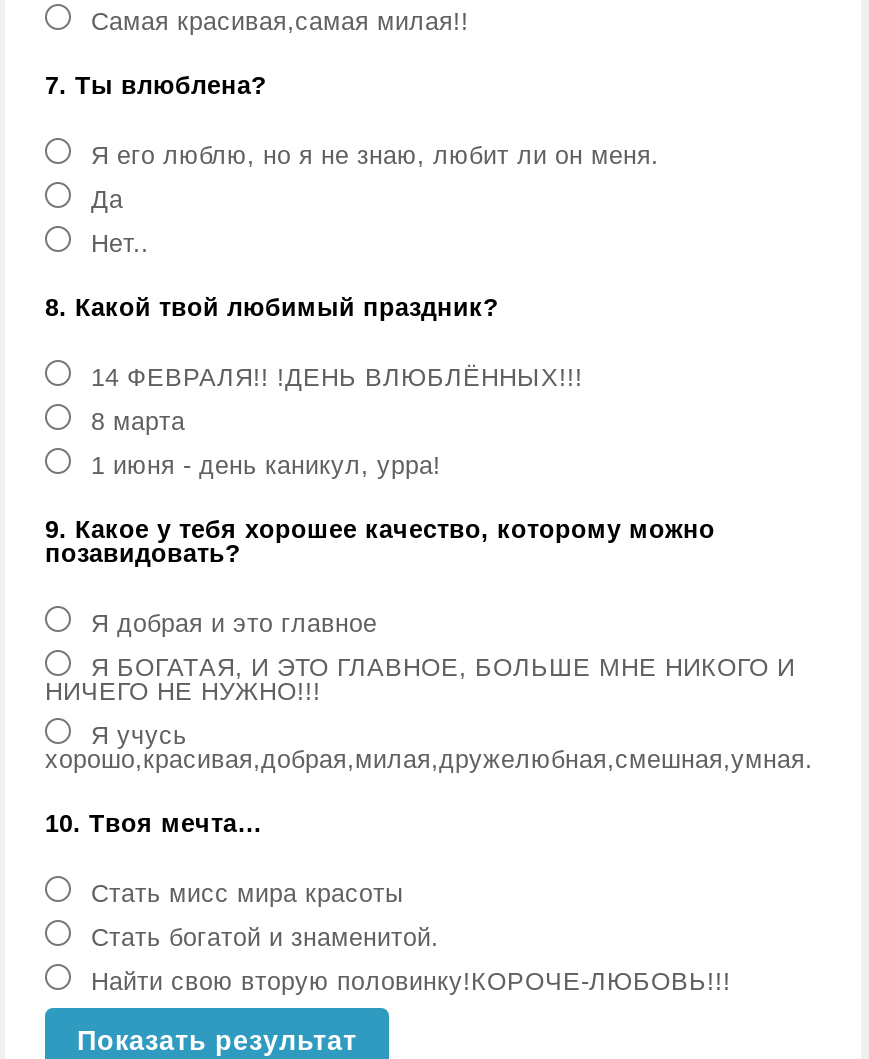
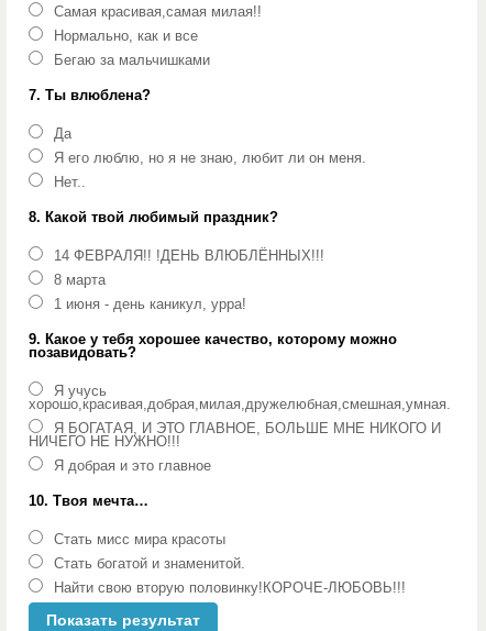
none -> [54,29,210,68] Нормально, как и все | Бегаю за мальчишками
moved [91,143,659,171] -> [54,151,366,166]: Я его люблю, но я не знаю, любит ли он меня.
moved [45,611,795,707] -> [29,421,441,474]: Я БОГАТАЯ, И ЭТО ГЛАВНОЕ, БОЛЬШЕ МНЕ НИКОГО И | НИЧЕГО НЕ НУЖНО!!! | Я добрая и это главное

